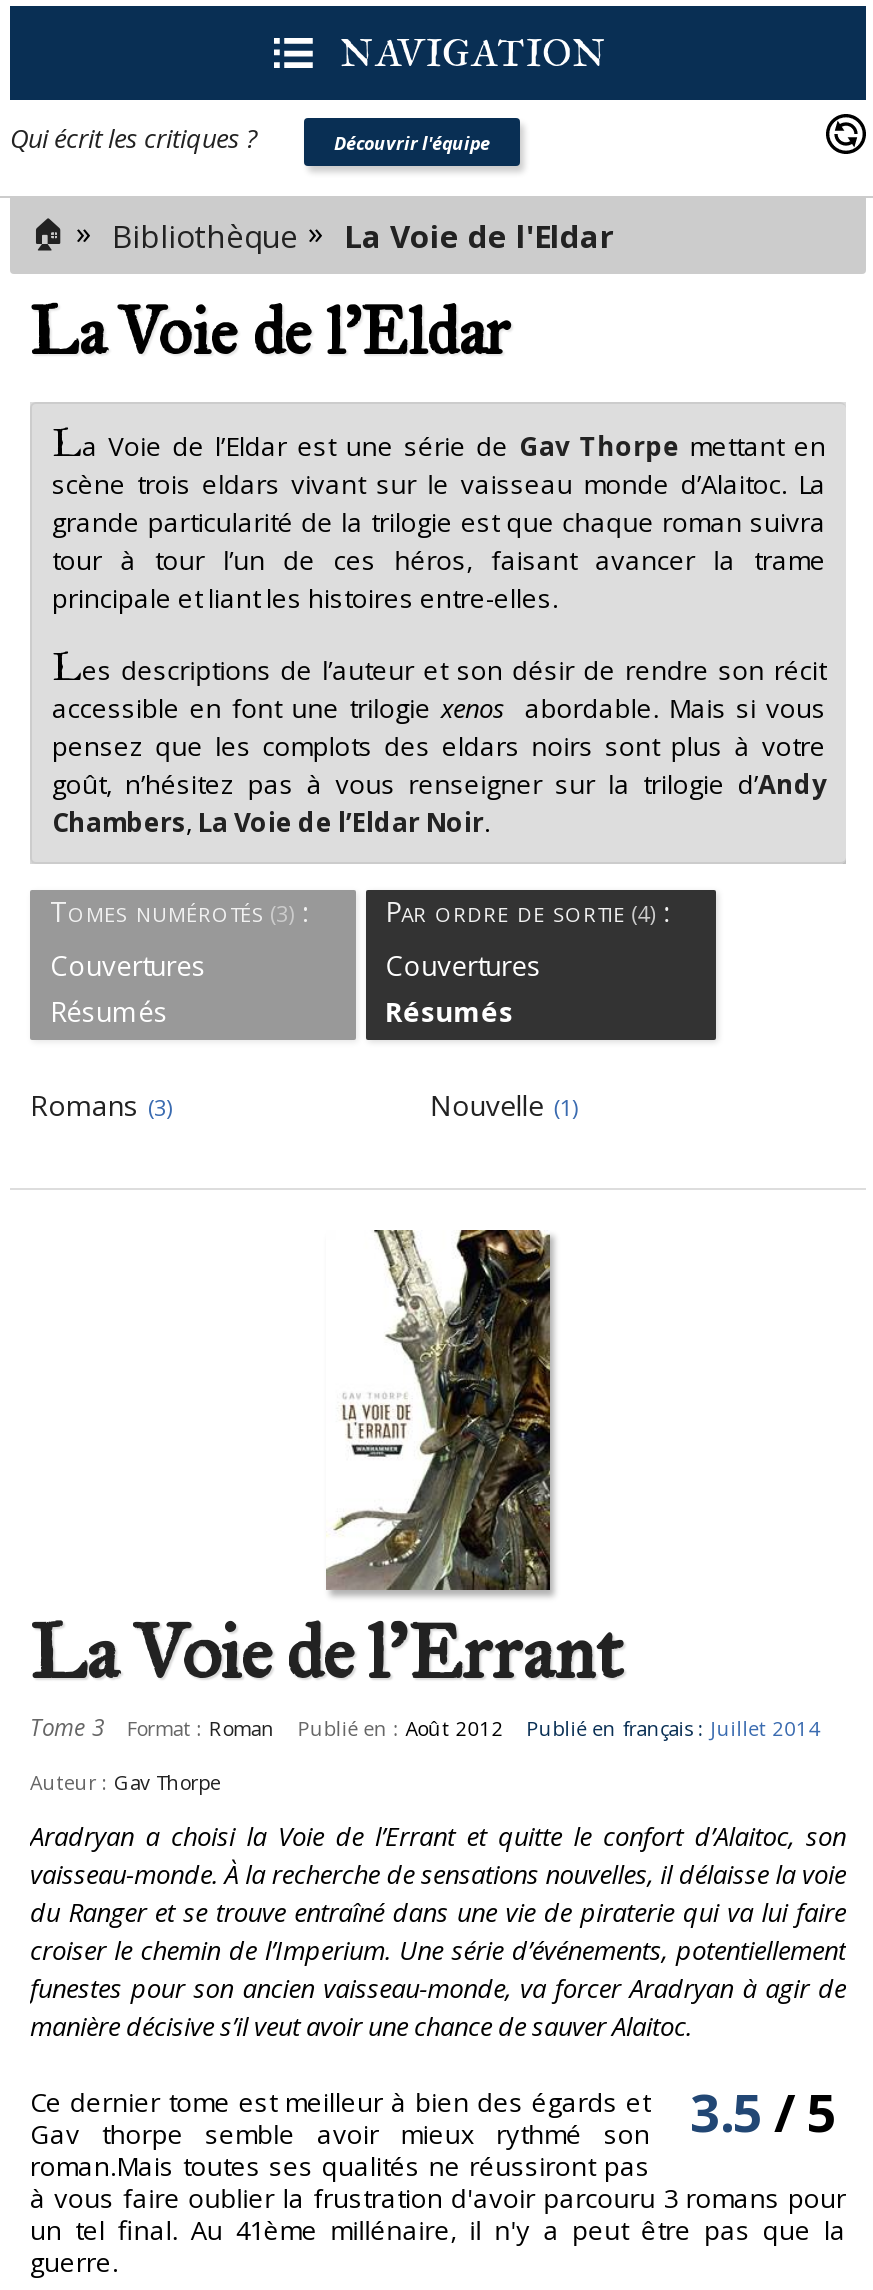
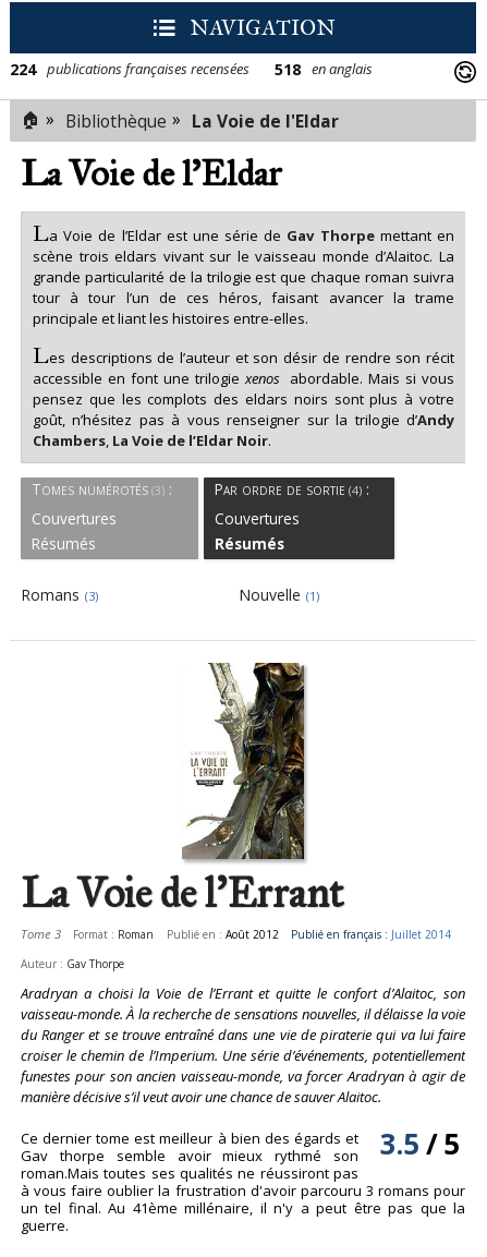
[10,119,490,155] Qui écrit les critiques ? | Découvrir l'équipe -> [10,58,373,79] 224 publications françaises recensées | 518 en anglais

